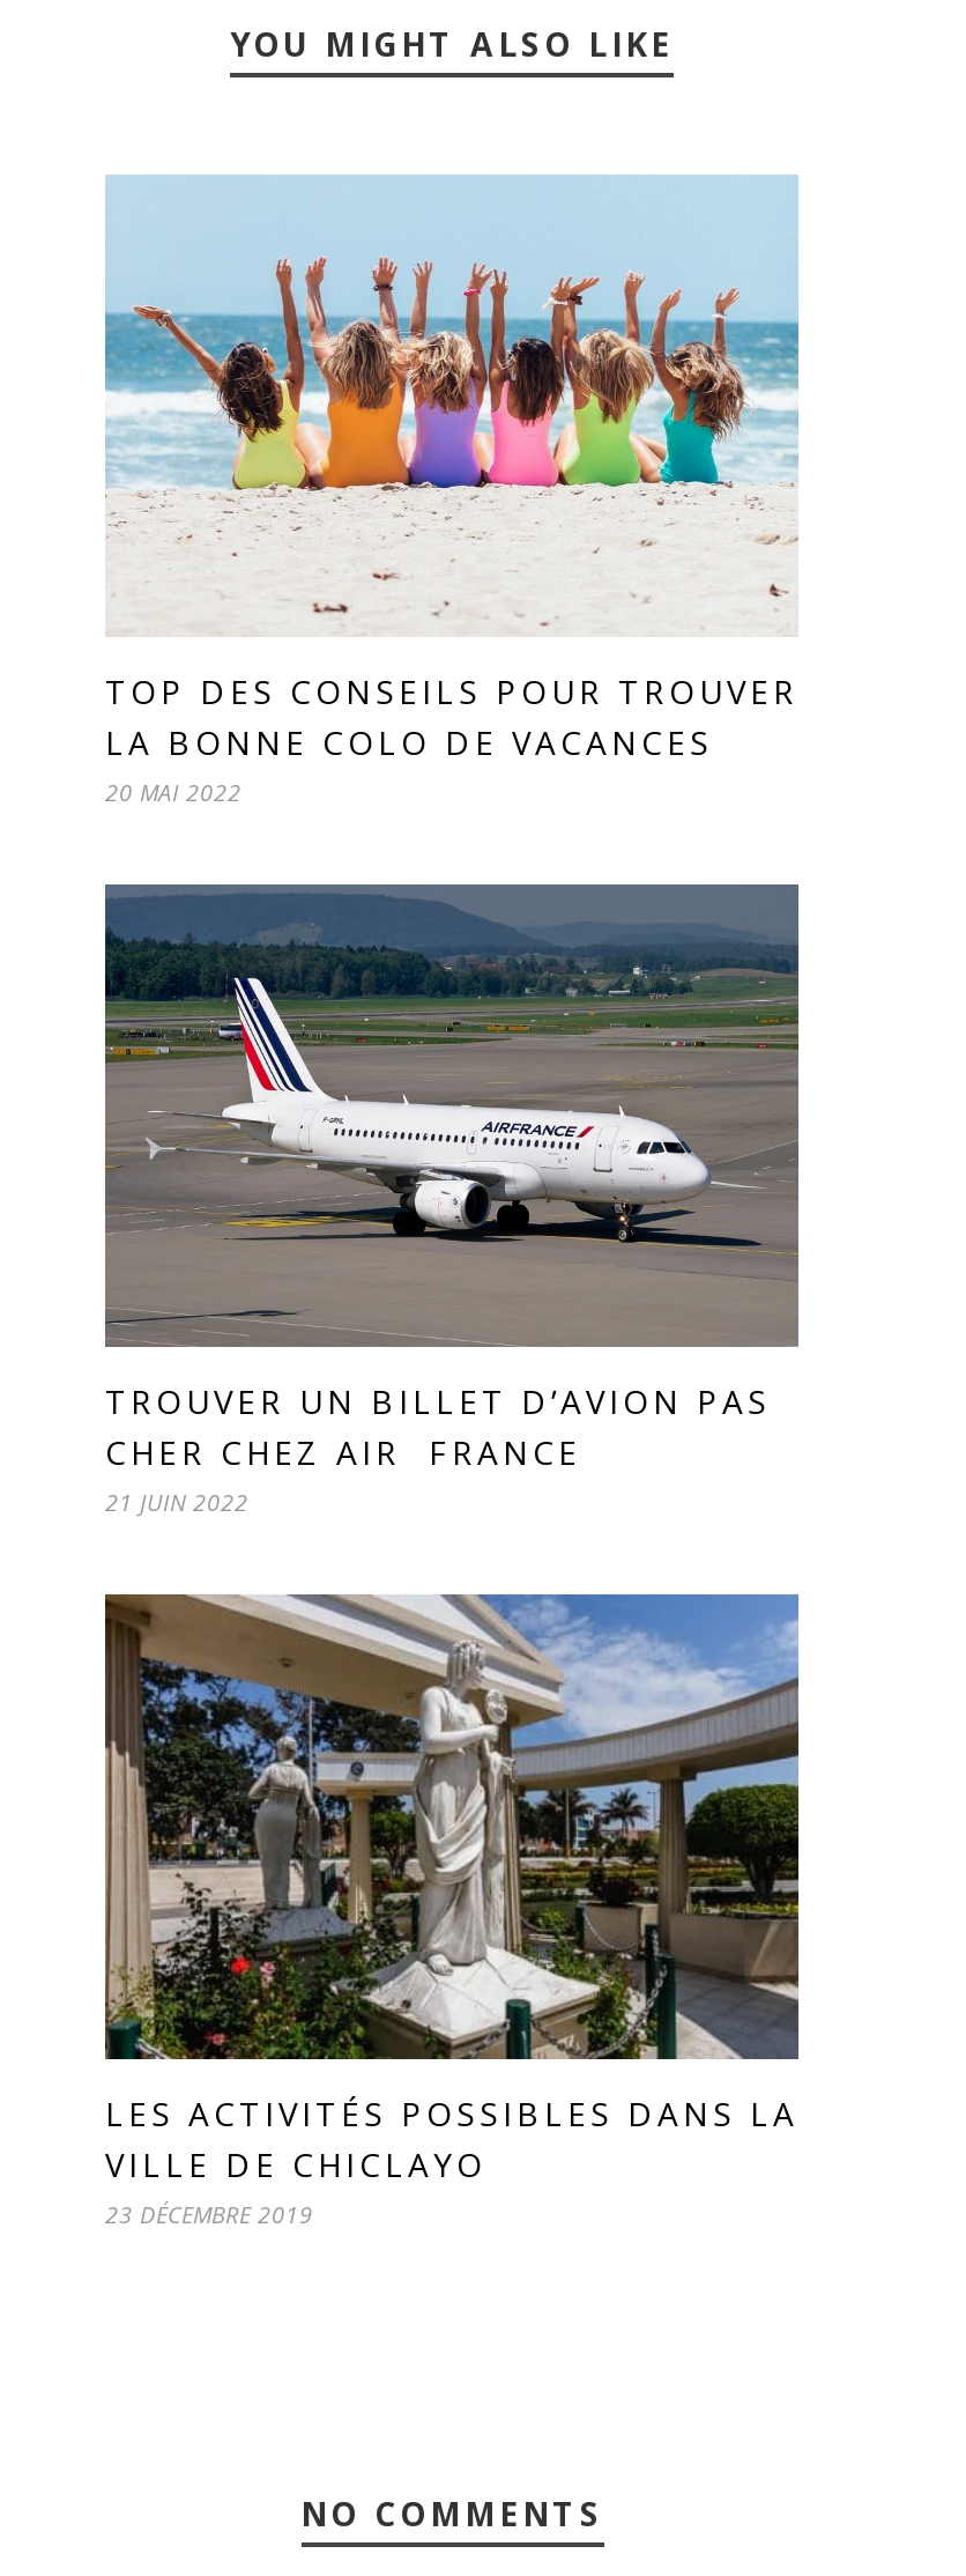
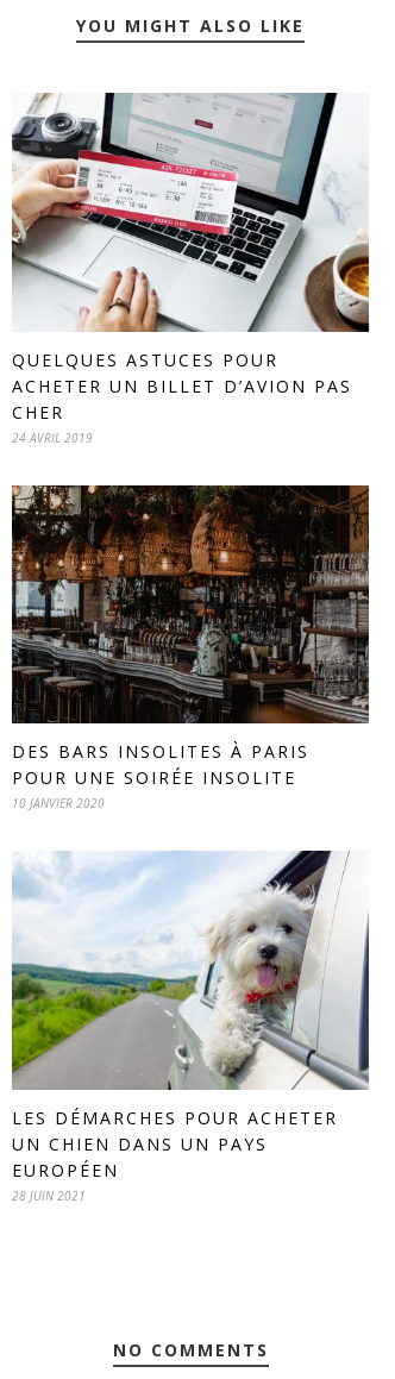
[103,175,801,809] [image] | TOP DES CONSEILS POUR TROUVER | LA BONNE COLO DE VACANCES | 20 MAI 2022 -> [11,92,370,446] [image] | QUELQUES ASTUCES POUR | ACHETER UN BILLET D’AVION PAS | CHER | 24 AVRIL 2019
[103,882,801,1519] [image] | TROUVER UN BILLET D’AVION PAS | CHER CHEZ AIR FRANCE | 21 JUIN 2022 -> [11,484,369,812] [image] | DES BARS INSOLITES À PARIS | POUR UNE SOIRÉE INSOLITE | 10 JANVIER 2020
[103,1592,801,2230] [image] | LES ACTIVITÉS POSSIBLES DANS LA | VILLE DE CHICLAYO | 23 DÉCEMBRE 2019 -> [11,850,369,1204] [image] | LES DÉMARCHES POUR ACHETER | UN CHIEN DANS UN PAYS | EUROPÉEN | 28 JUIN 2021

